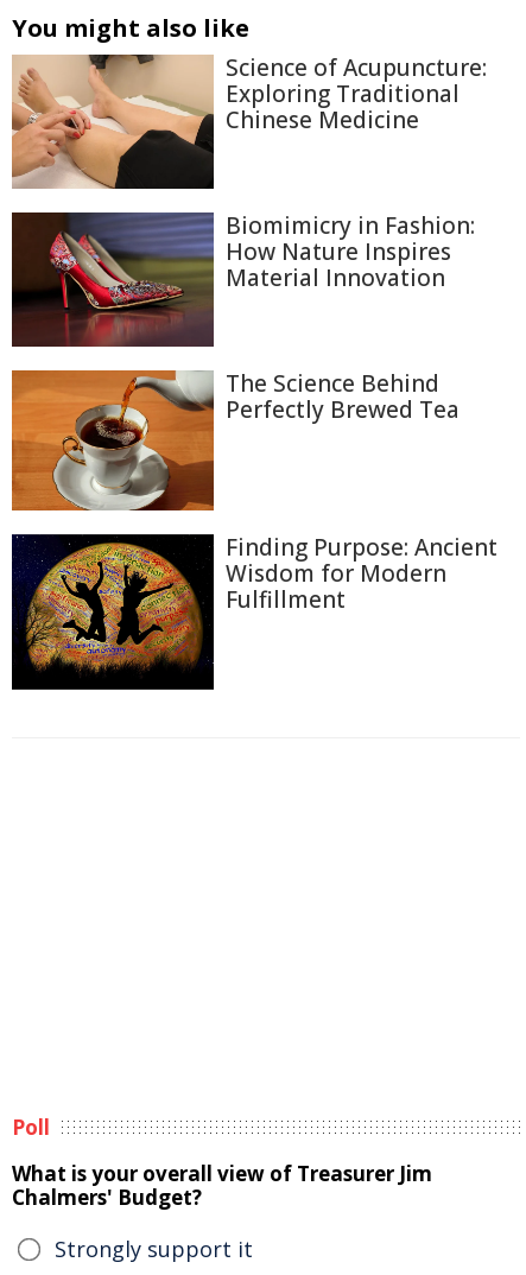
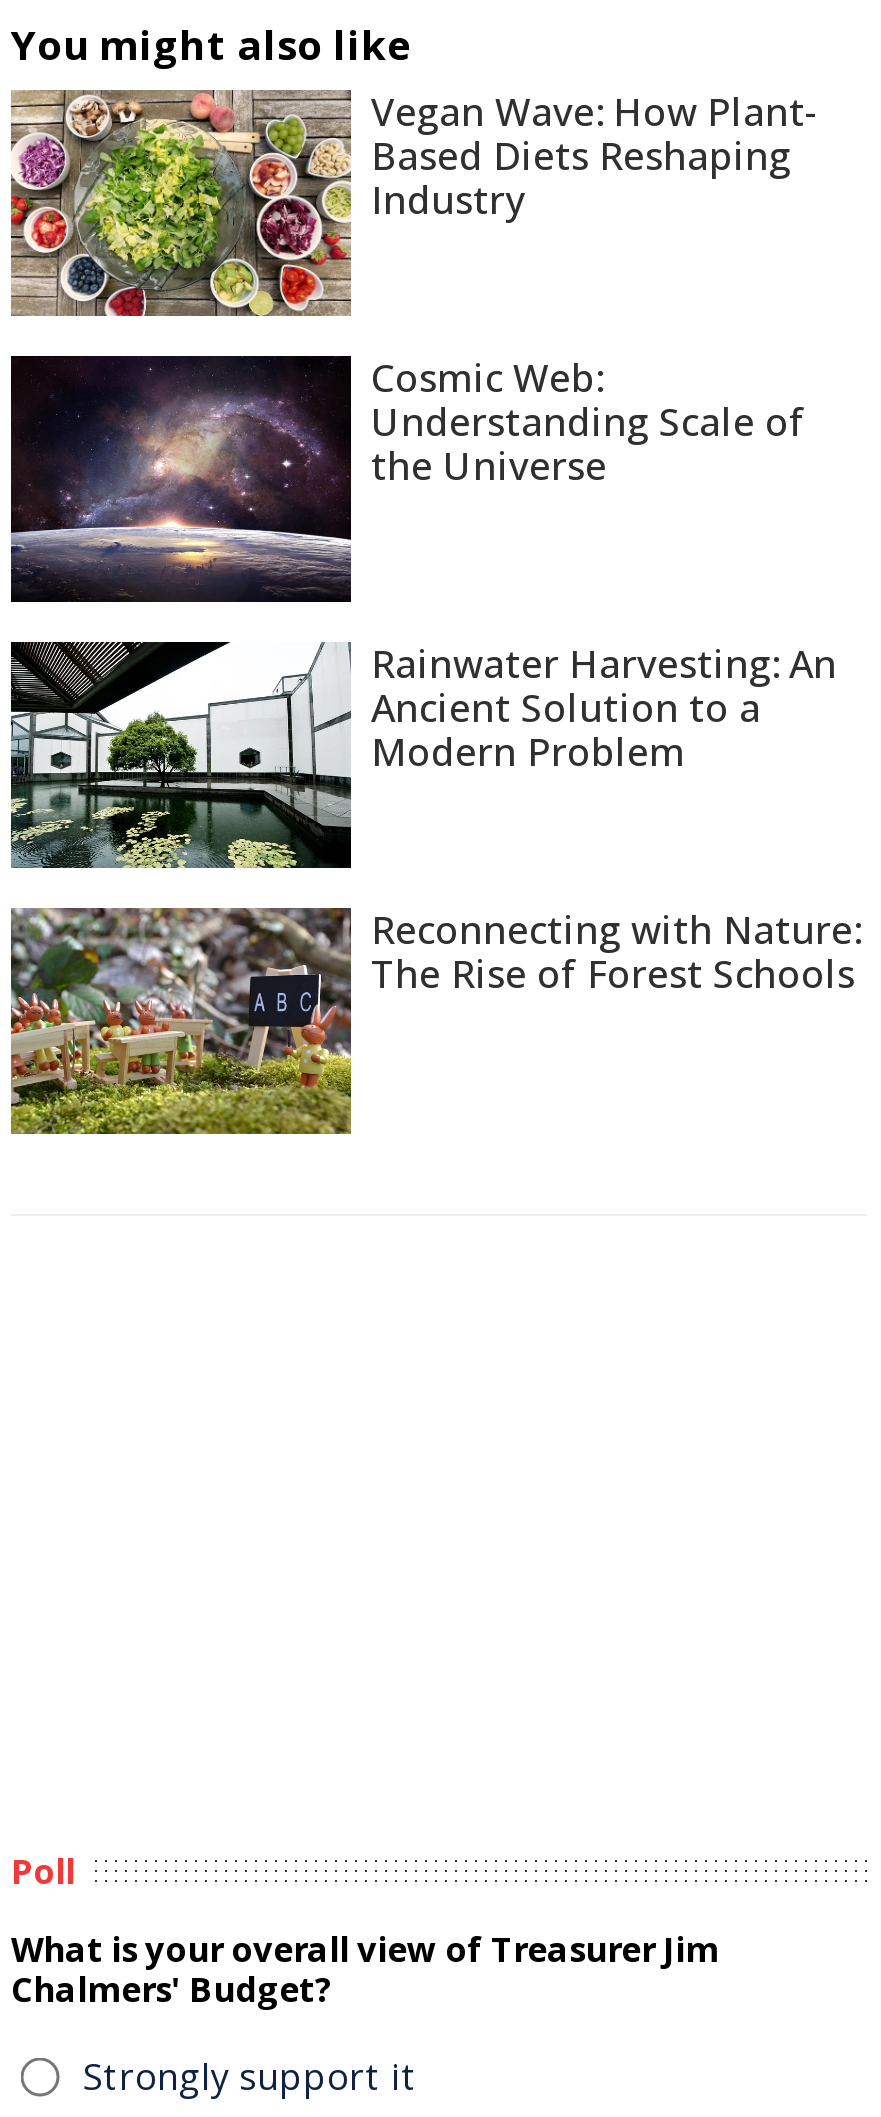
[12,52,487,190] [image] | Science of Acupuncture: | Exploring Traditional | Chinese Medicine -> [11,86,819,318] [image] | Vegan Wave: How Plant- | Based Diets Reshaping | Industry
[12,210,475,359] [image] | Biomimicry in Fashion: | How Nature Inspires | Material Innovation -> [9,353,805,604] [image] | Cosmic Web: | Understanding Scale of | the Universe
[11,368,460,516] [image] | The Science Behind | Perfectly Brewed Tea -> [9,622,837,870] [image] | Rainwater Harvesting: An | Ancient Solution to a | Modern Problem
[11,531,498,691] [image] | Finding Purpose: Ancient | Wisdom for Modern | Fulfillment -> [9,898,861,1136] [image] | Reconnecting with Nature: | The Rise of Forest Schools

